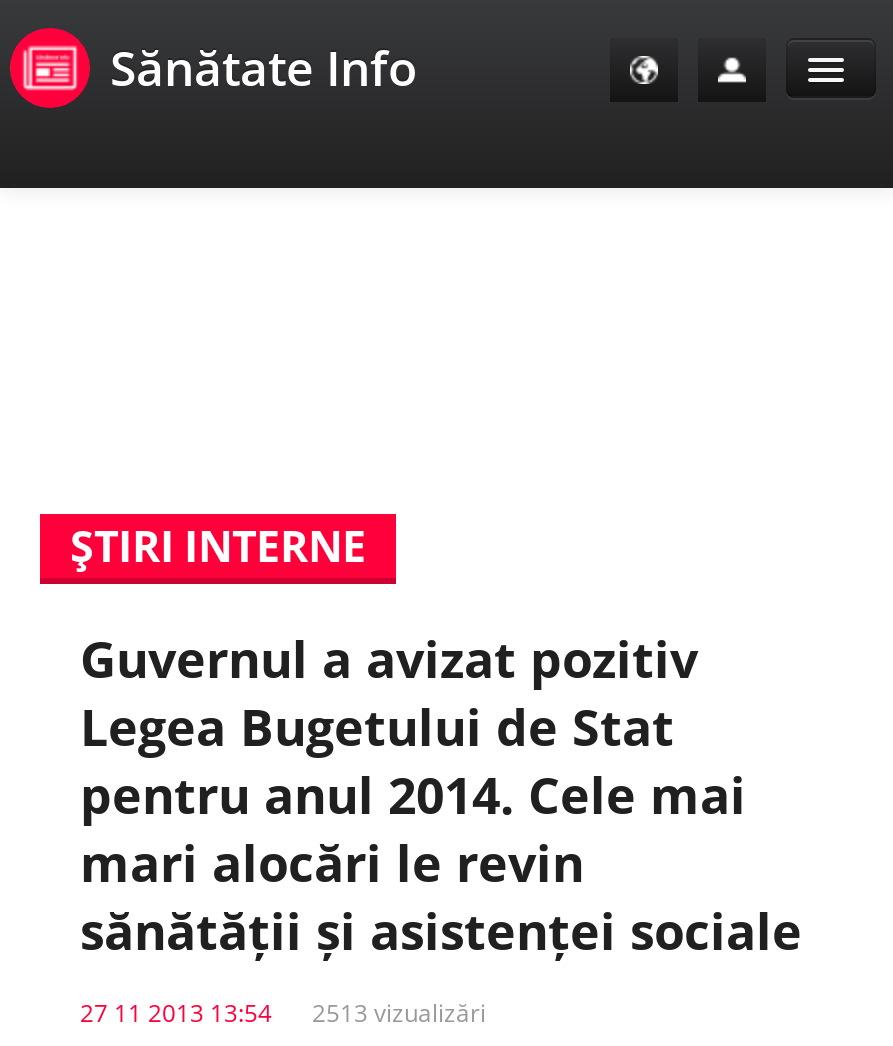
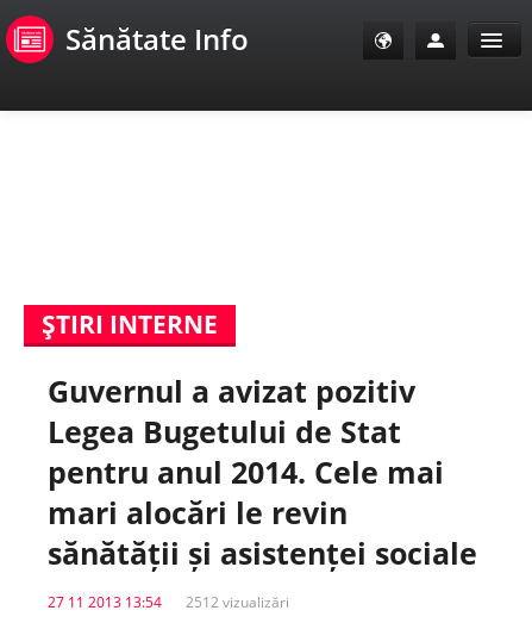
[80,996,486,1030] 27 11 2013 13:54 2513 vizualizări -> [48,592,289,612] 27 11 2013 13:54 2512 vizualizări

